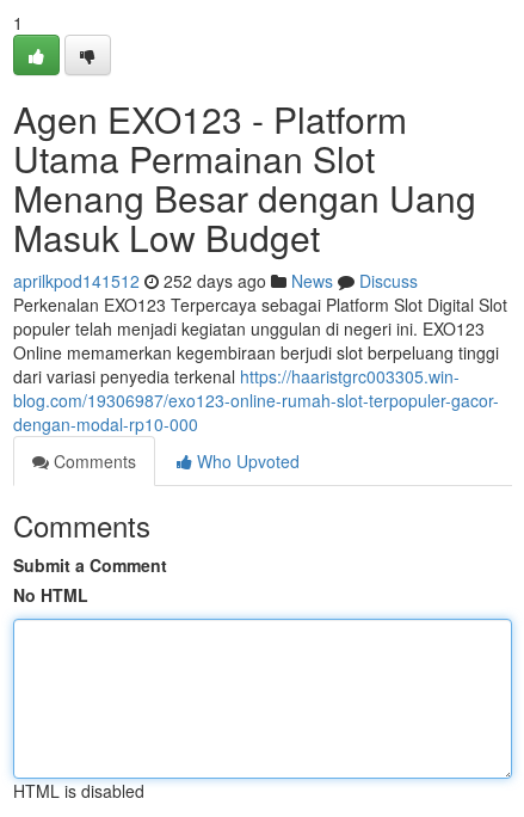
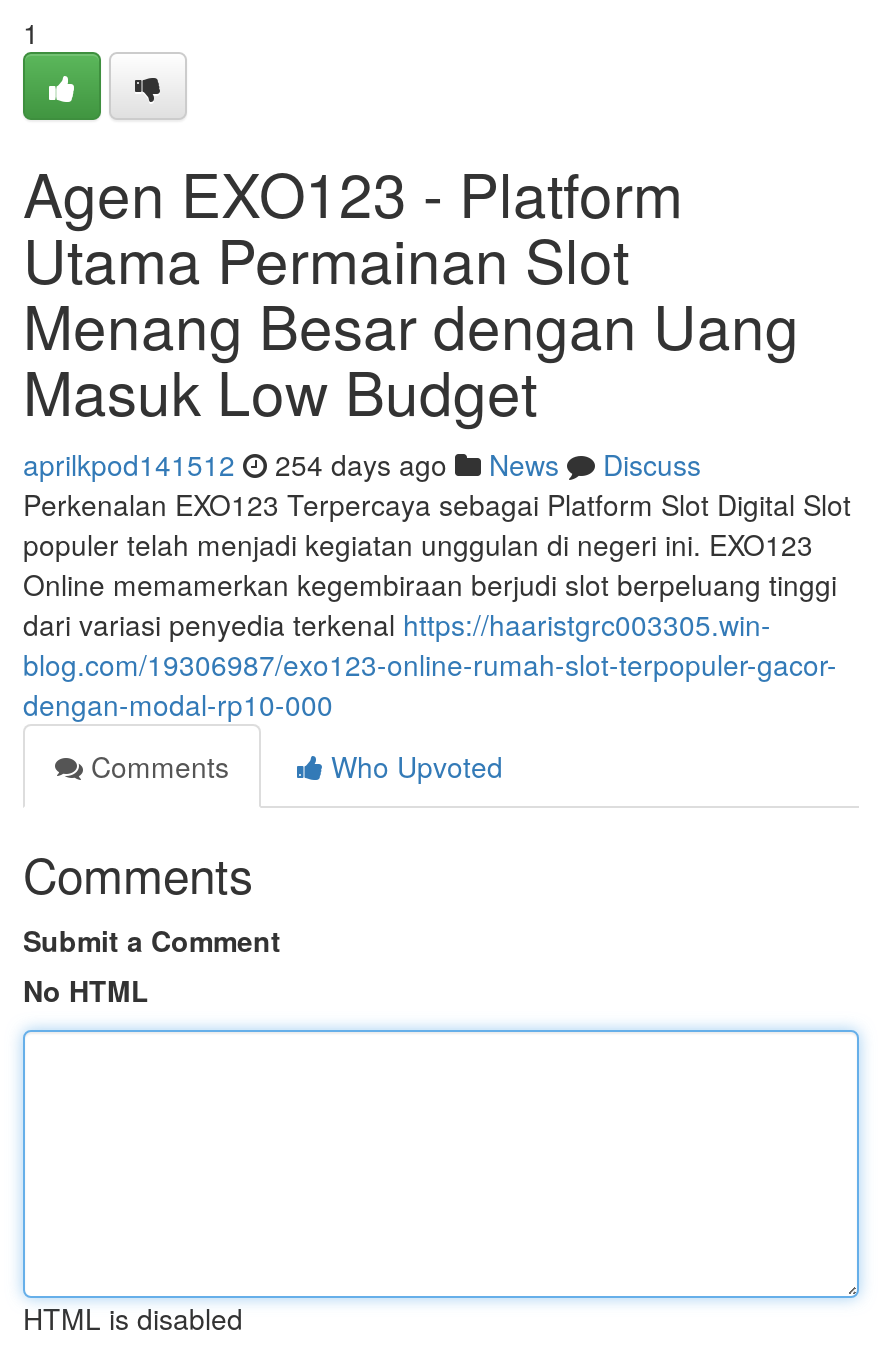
[13,269,418,293] aprilkpod141512 252 days ago News Discuss -> [23,444,701,484] aprilkpod141512 254 days ago News Discuss

